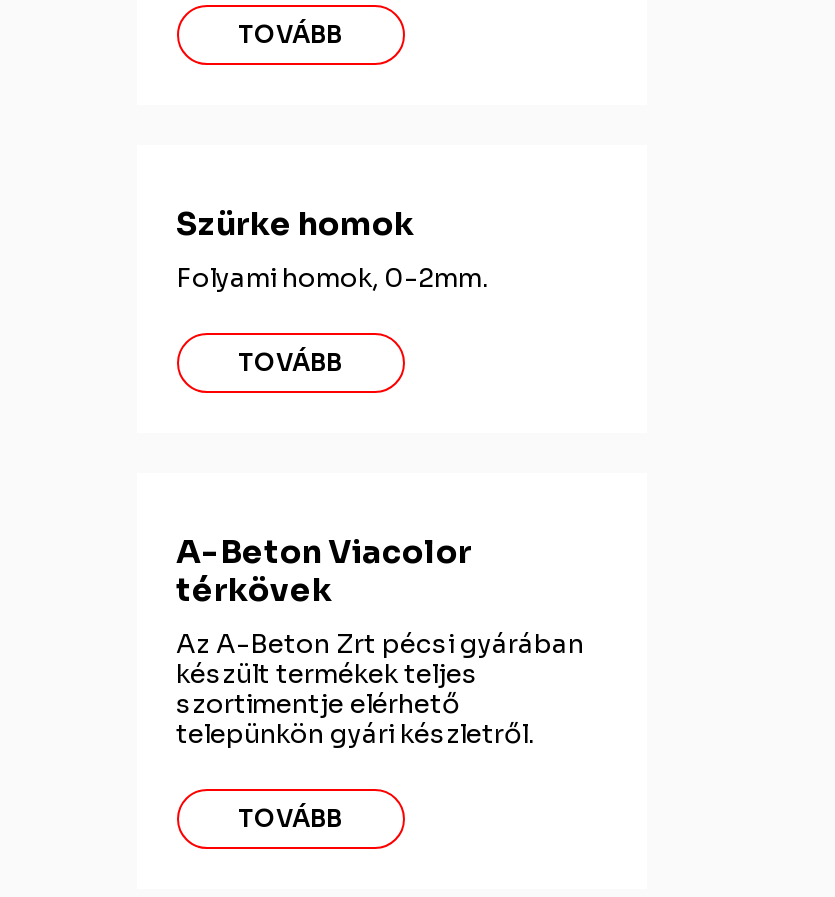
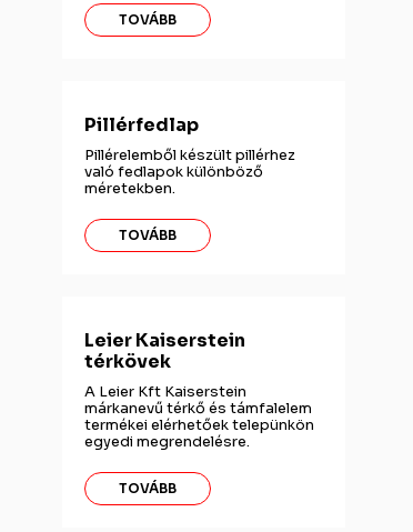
[176,203,488,295] Szürke homok | Folyami homok, 0-2mm. -> [84,113,295,198] Pillérfedlap | Pillérelemből készült pillérhez | való fedlapok különböző | méretekben.
[176,531,472,573] A-Beton Viacolor -> [84,329,245,352] Leier Kaiserstein
[176,627,584,751] Az A-Beton Zrt pécsi gyárában | készült termékek teljes | szortimentje elérhető | telepünkön gyári készletről. -> [84,382,314,451] A Leier Kft Kaiserstein | márkanevű térkő és támfalelem | termékei elérhetőek telepünkön | egyedi megrendelésre.

